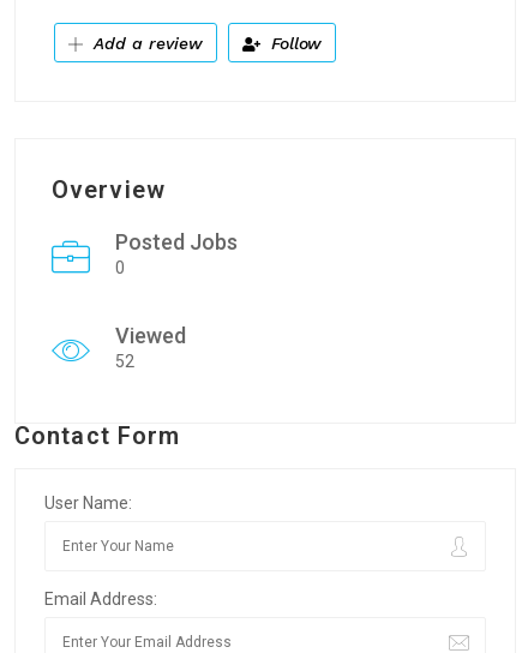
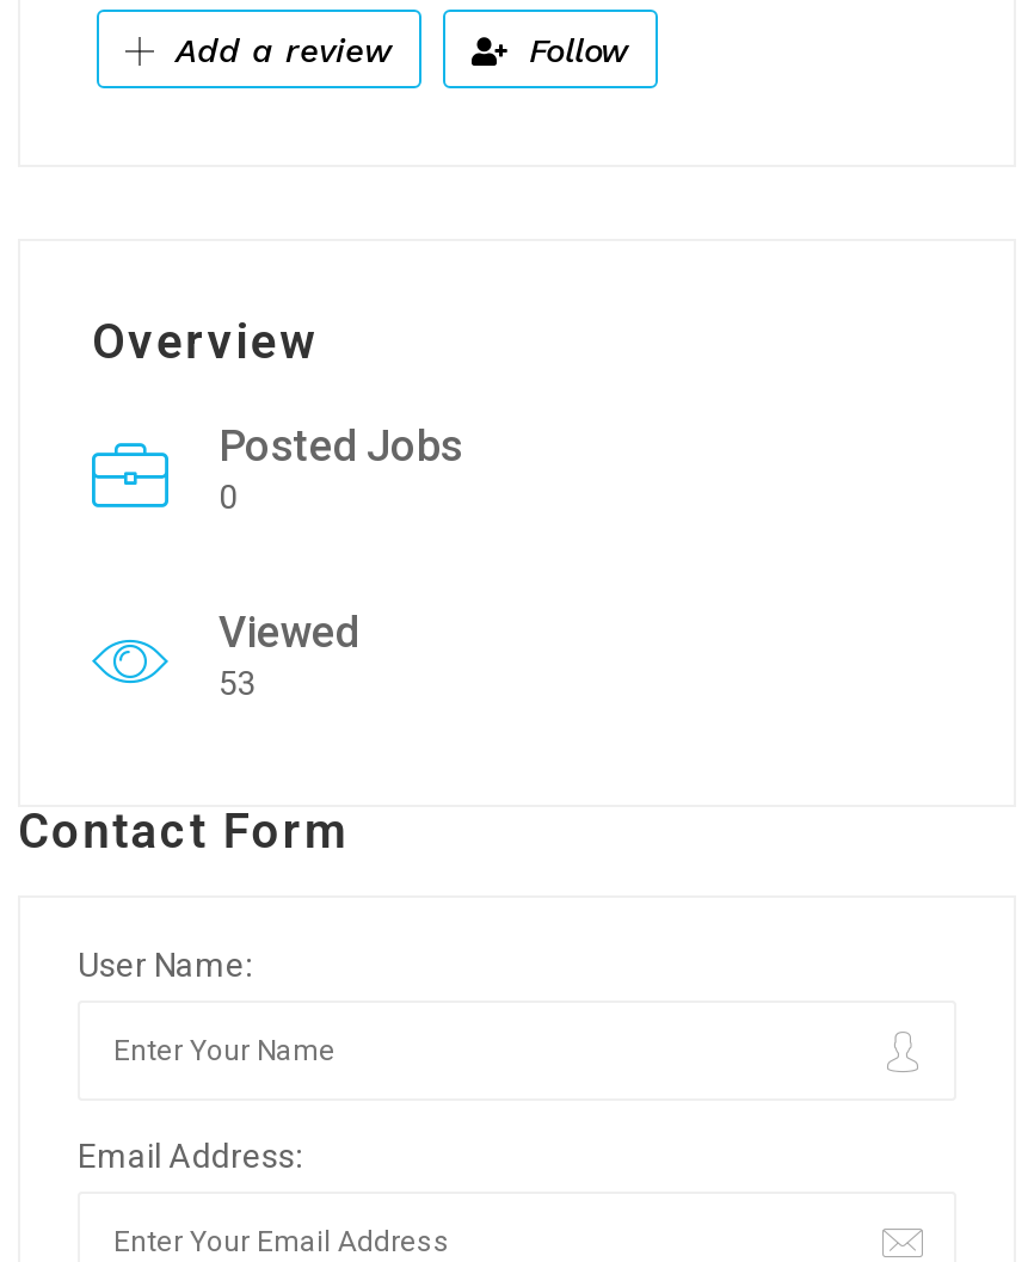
[115,351,134,370] 52 -> [219,663,257,701] 53

